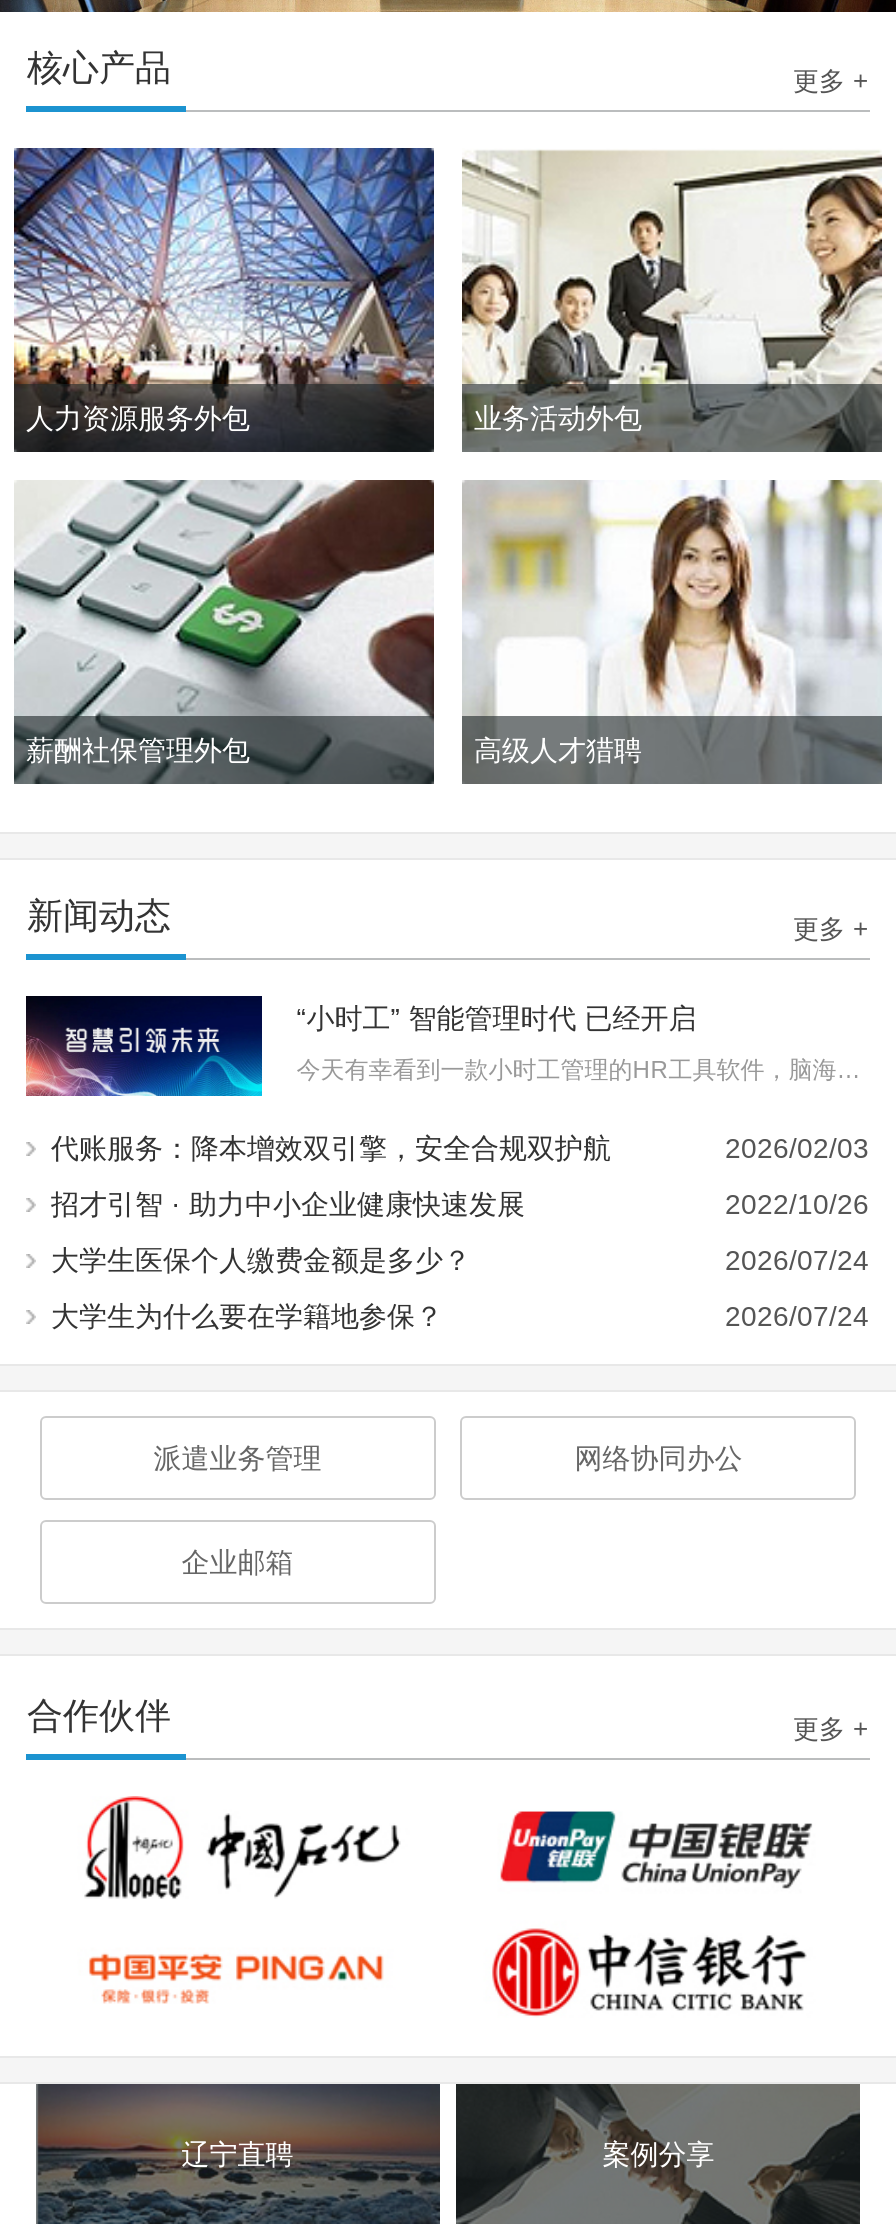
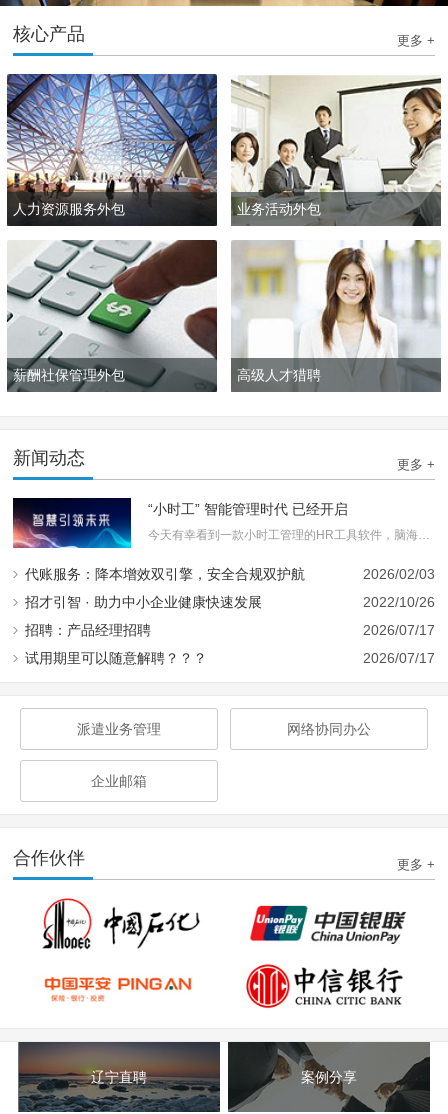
[51,1245,869,1277] 2026/07/24 | 大学生医保个人缴费金额是多少？ -> [25,622,434,638] 2026/07/17 | 招聘：产品经理招聘
[51,1301,869,1333] 2026/07/24 | 大学生为什么要在学籍地参保？ -> [25,650,434,666] 2026/07/17 | 试用期里可以随意解聘？？？

